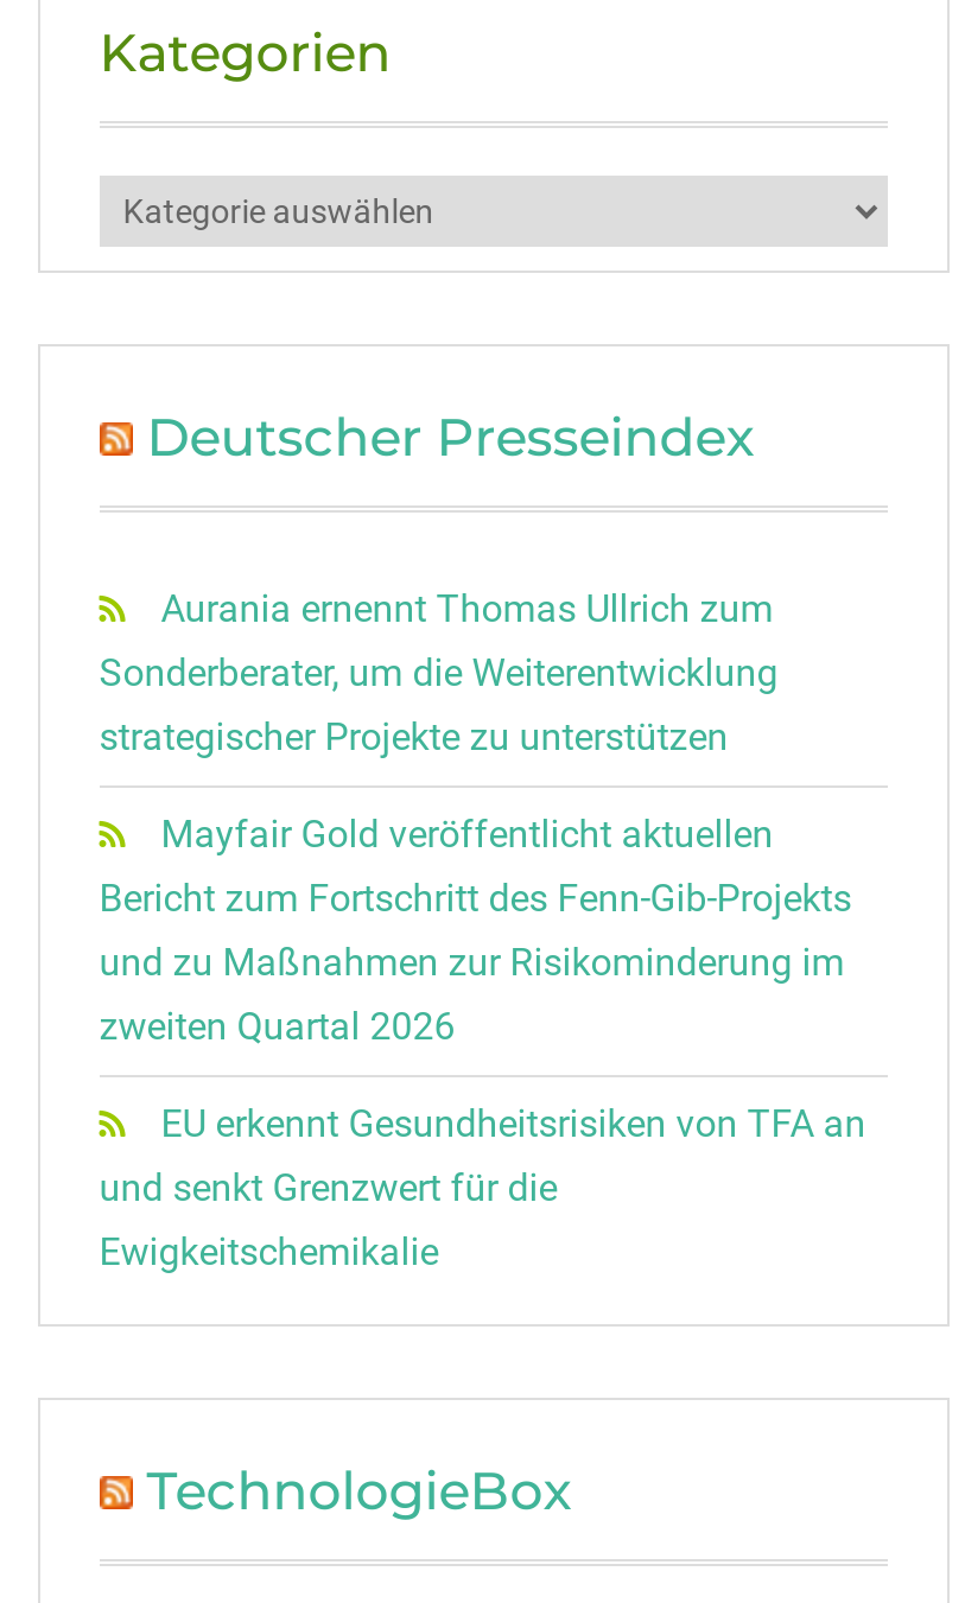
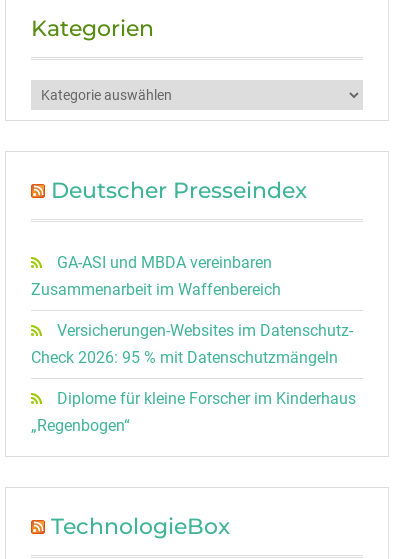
[99,587,778,760] Aurania ernennt Thomas Ullrich zum | Sonderberater, um die Weiterentwicklung | strategischer Projekte zu unterstützen -> [31,253,281,299] GA-ASI und MBDA vereinbaren | Zusammenarbeit im Waffenbereich
[99,812,852,1050] Mayfair Gold veröffentlicht aktuellen | Bericht zum Fortschritt des Fenn-Gib-Projekts | und zu Maßnahmen zur Risikominderung im | zweiten Quartal 2026 -> [31,321,353,367] Versicherungen-Websites im Datenschutz- | Check 2026: 95 % mit Datenschutzmängeln
[99,1102,866,1275] EU erkennt Gesundheitsrisiken von TFA an | und senkt Grenzwert für die | Ewigkeitschemikalie -> [31,389,356,435] Diplome für kleine Forscher im Kinderhaus | „Regenbogen“

